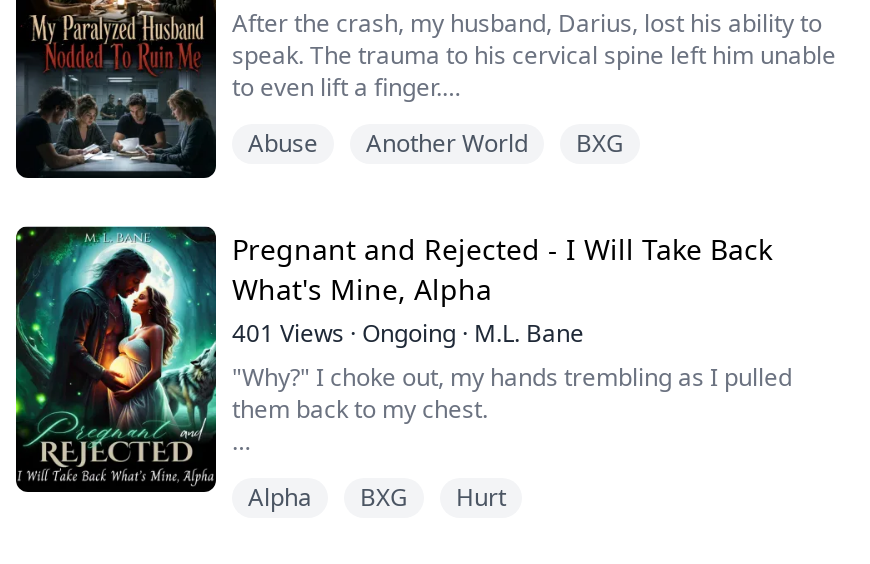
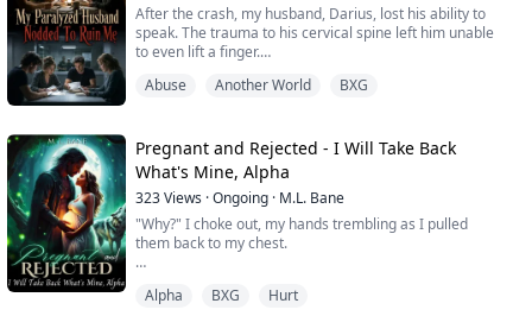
[232,316,584,350] 401 Views · Ongoing · M.L. Bane -> [135,188,344,208] 323 Views · Ongoing · M.L. Bane

